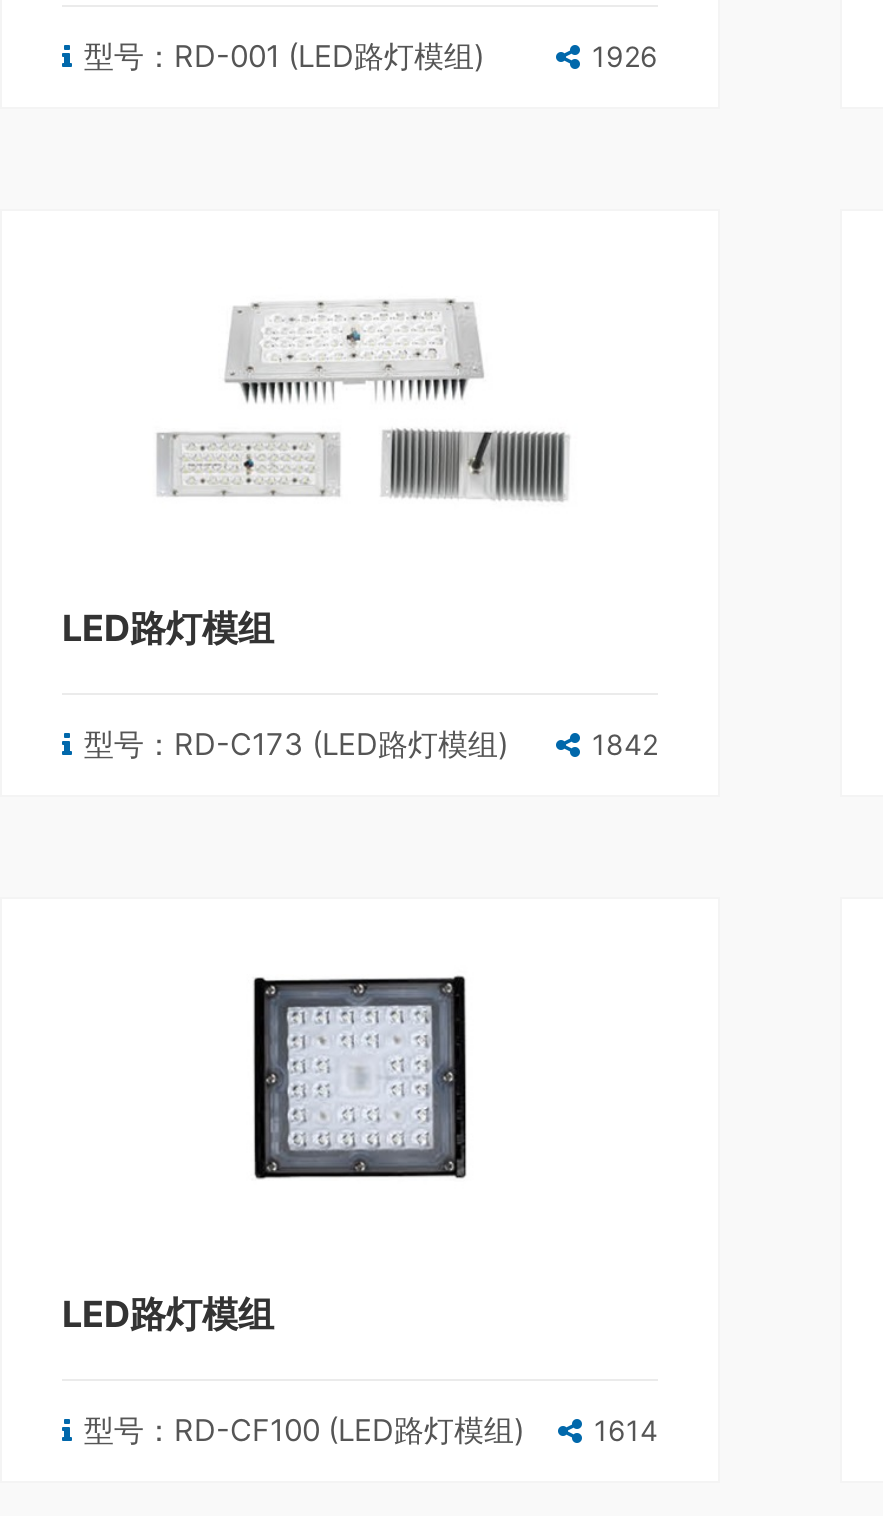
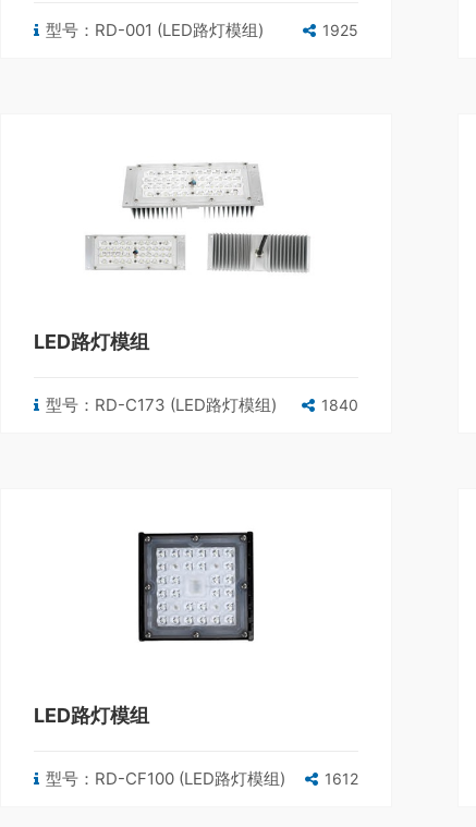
[592,40,658,74] 1926 -> [322,21,358,40] 1925
[592,727,658,761] 1842 -> [321,395,358,414] 1840
[594,1413,658,1447] 1614 -> [325,769,358,788] 1612

